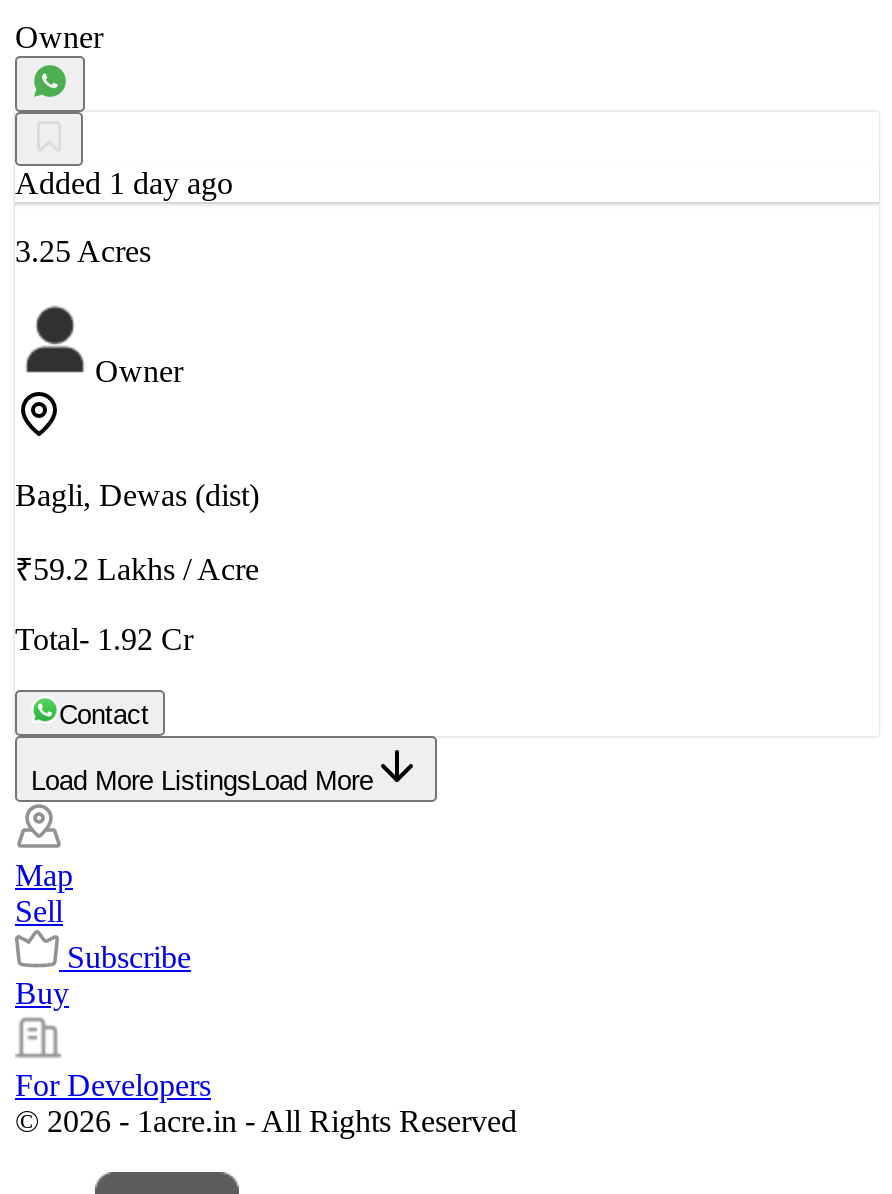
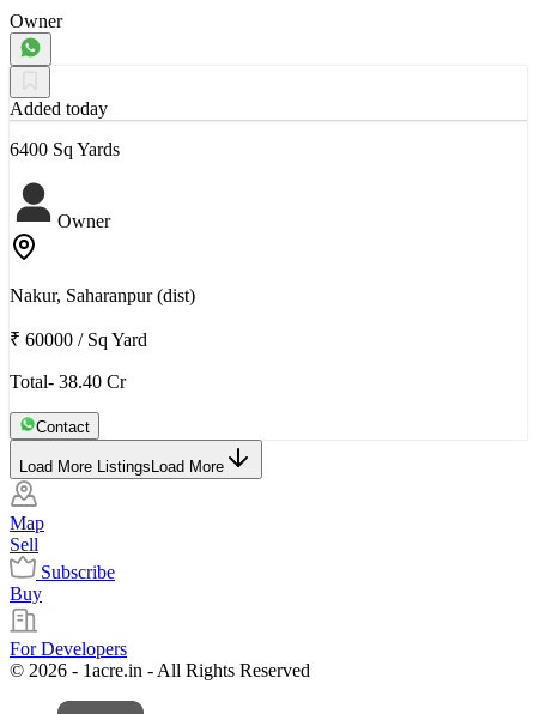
[15,167,233,201] Added 1 day ago -> [10,99,108,119] Added today
[15,235,151,269] 3.25 Acres -> [10,139,120,160] 6400 Sq Yards
[15,479,259,513] Bagli, Dewas (dist) -> [10,286,195,306] Nakur, Saharanpur (dist)
[15,553,259,587] ₹59.2 Lakhs / Acre -> [10,330,147,350] ₹ 60000 / Sq Yard
[15,623,193,657] Total- 1.92 Cr -> [10,372,126,392] Total- 38.40 Cr

